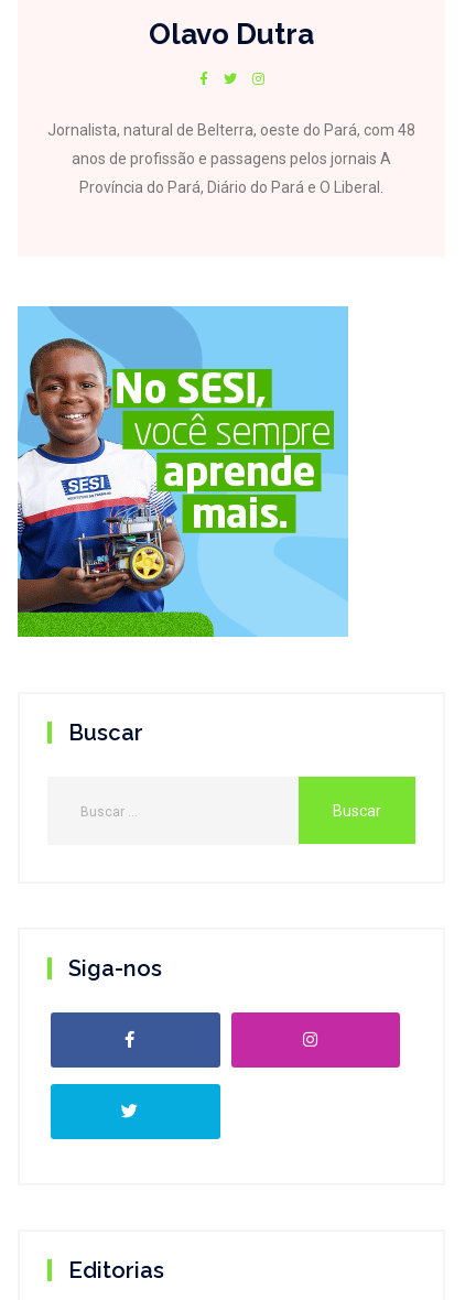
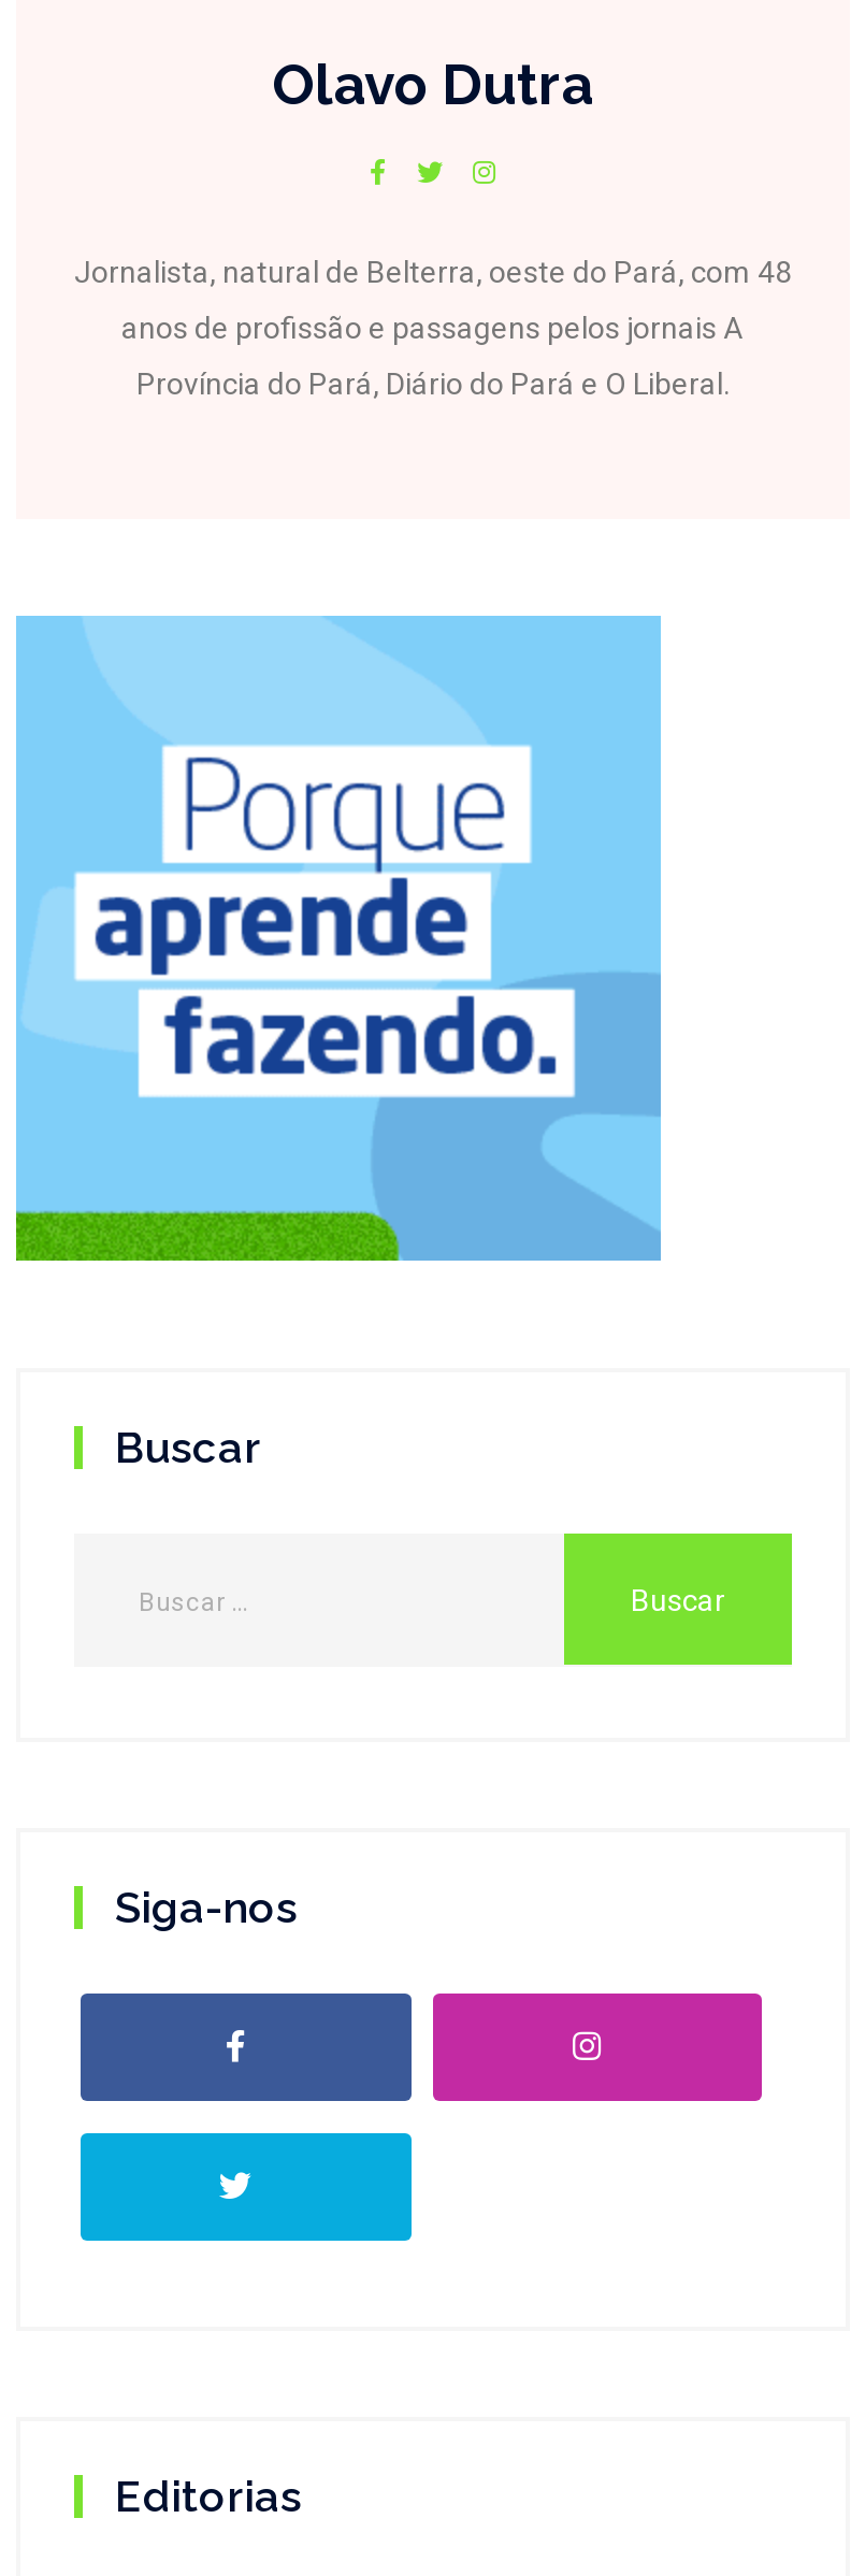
[17,307,346,637] [image] -> [14,620,659,1258] [image]

